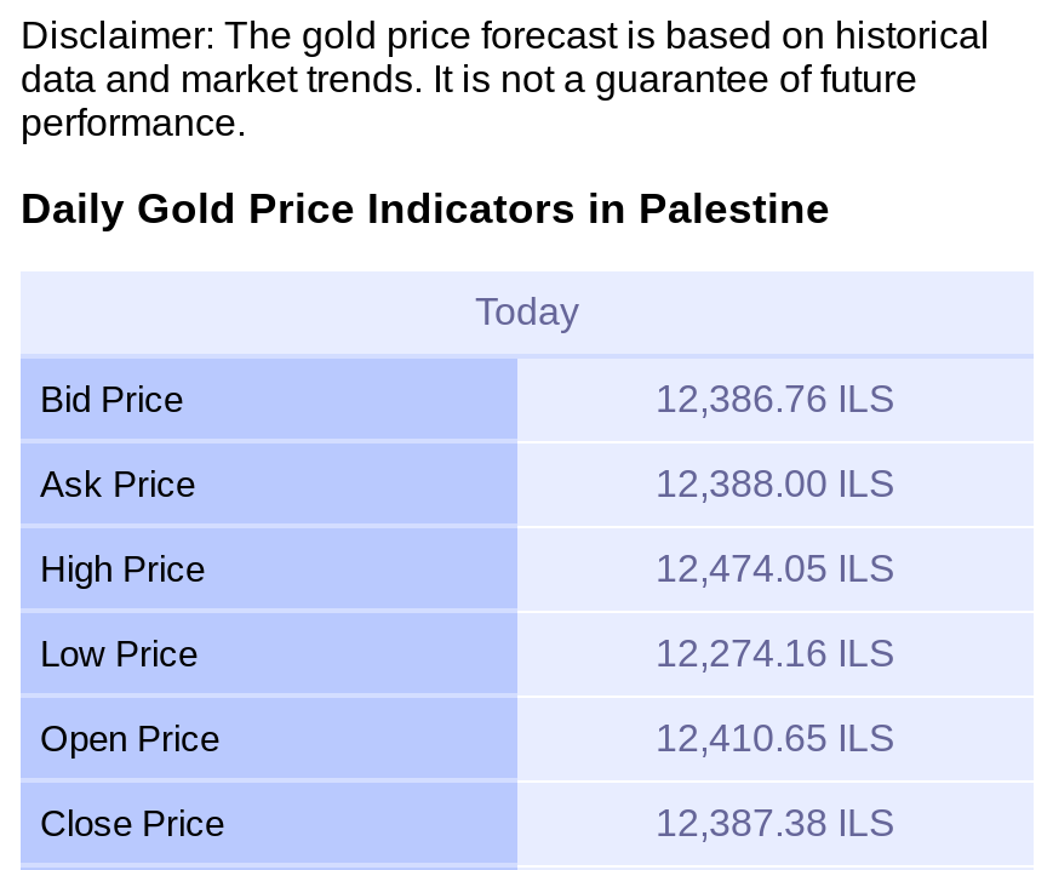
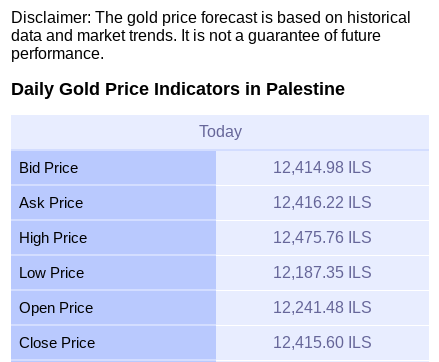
[656,379,895,420] 12,386.76 ILS -> [273,159,372,176] 12,414.98 ILS
[656,463,895,505] 12,388.00 ILS -> [273,194,372,211] 12,416.22 ILS
[656,548,895,589] 12,474.05 ILS -> [273,229,372,246] 12,475.76 ILS
[656,633,895,674] 12,274.16 ILS -> [273,264,372,281] 12,187.35 ILS
[656,718,895,759] 12,410.65 ILS -> [273,299,372,316] 12,241.48 ILS
[656,803,895,844] 12,387.38 ILS -> [273,334,372,351] 12,415.60 ILS

